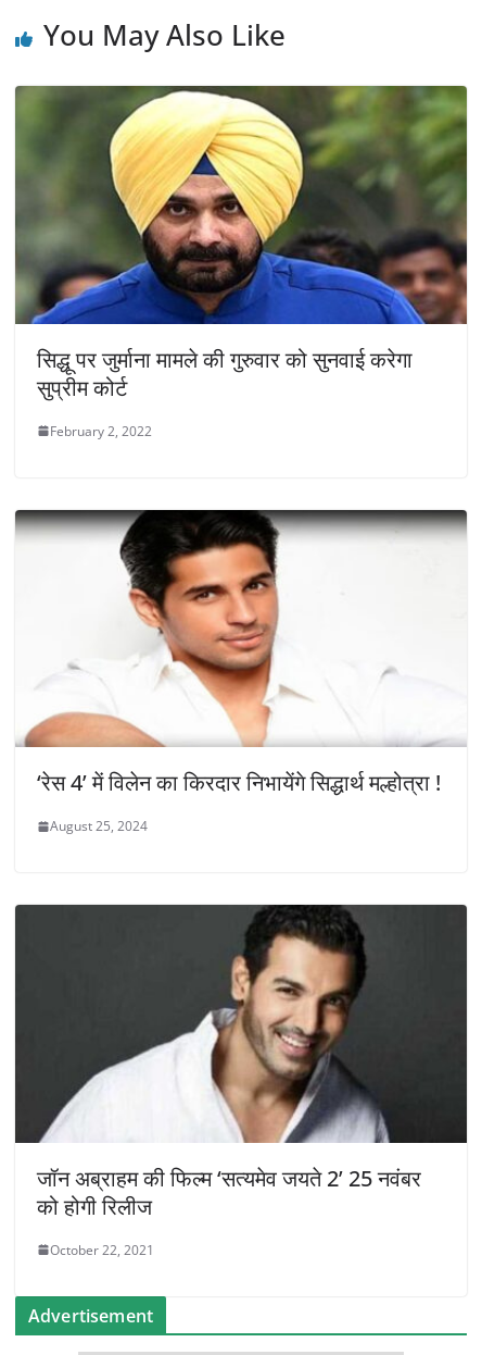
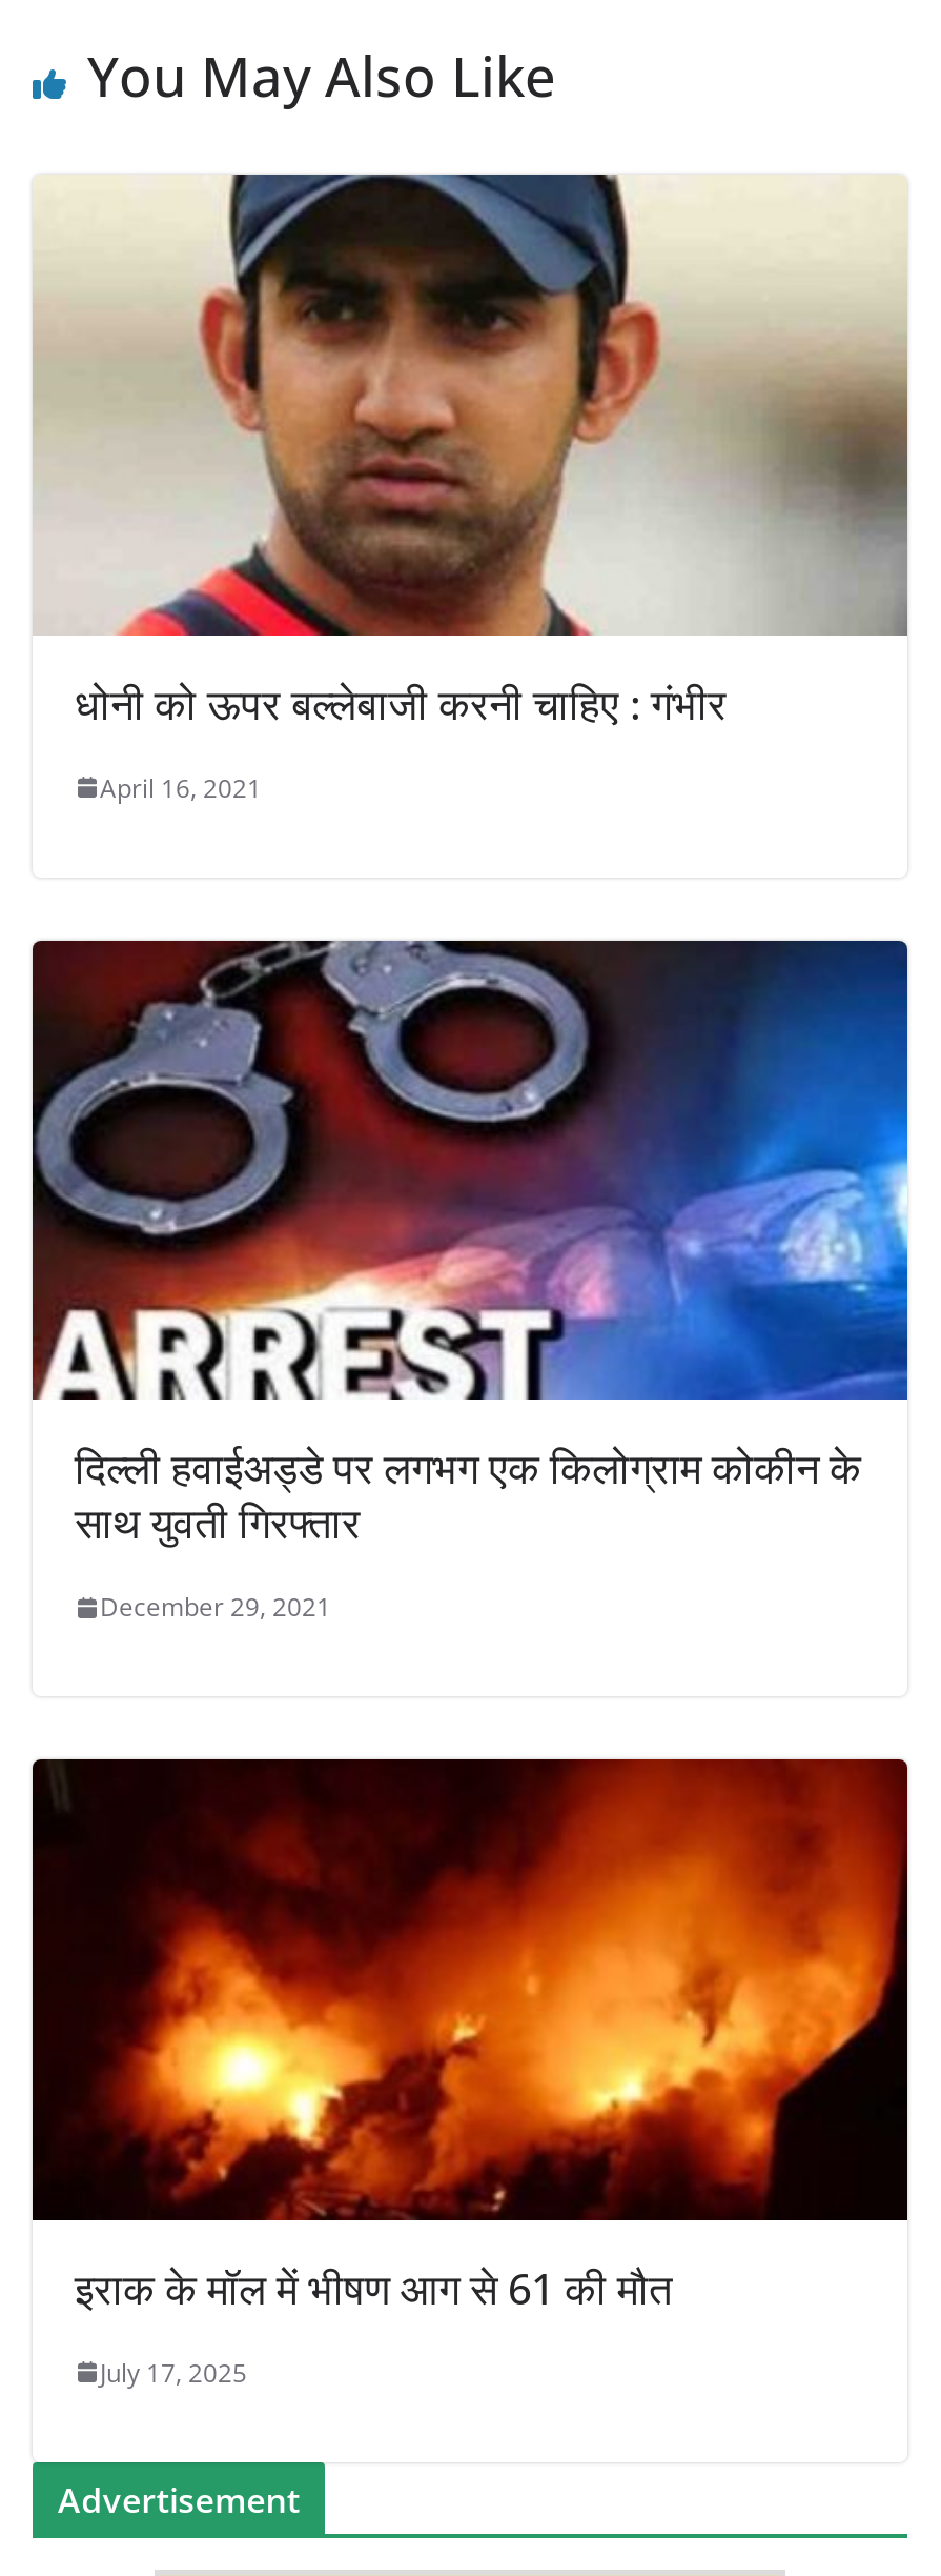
[14,85,468,402] [image] | सिद्धू पर जुर्माना मामले की गुरुवार को सुनवाई करेगा | सुप्रीम कोर्ट -> [33,173,907,732] [image] | धोनी को ऊपर बल्लेबाजी करनी चाहिए : गंभीर
[50,422,152,440] February 2, 2022 -> [100,770,262,805] April 16, 2021
[14,509,468,797] [image] | ‘रेस 4’ में विलेन का किरदार निभायेंगे सिद्धार्थ मल्होत्रा ! -> [30,939,909,1552] [image] | दिल्ली हवाईअड्डे पर लगभग एक किलोग्राम कोकीन के | साथ युवती गिरफ्तार
[50,817,148,836] August 25, 2024 -> [100,1590,331,1625] December 29, 2021
[15,904,467,1221] [image] | जॉन अब्राहम की फिल्म ‘सत्यमेव जयते 2’ 25 नवंबर | को होगी रिलीज -> [35,1757,907,2317] [image] | इराक के मॉल में भीषण आग से 61 की मौत
[50,1241,154,1259] October 22, 2021 -> [100,2355,247,2391] July 17, 2025

